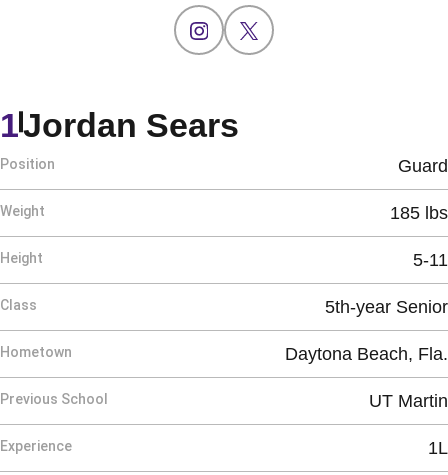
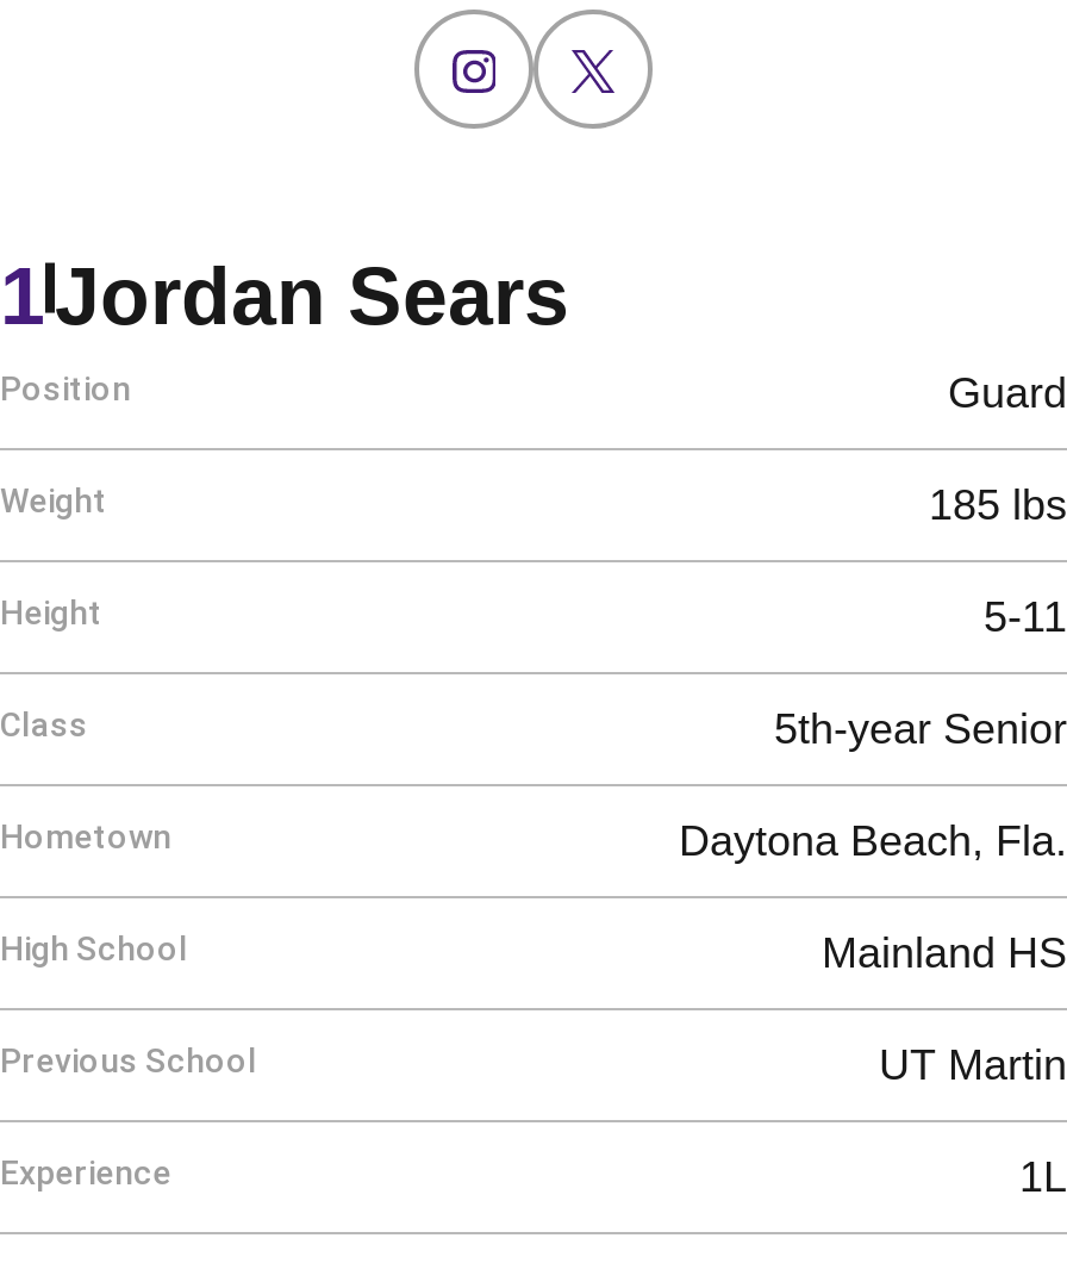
none -> [0,928,1067,976] High School | Mainland HS

